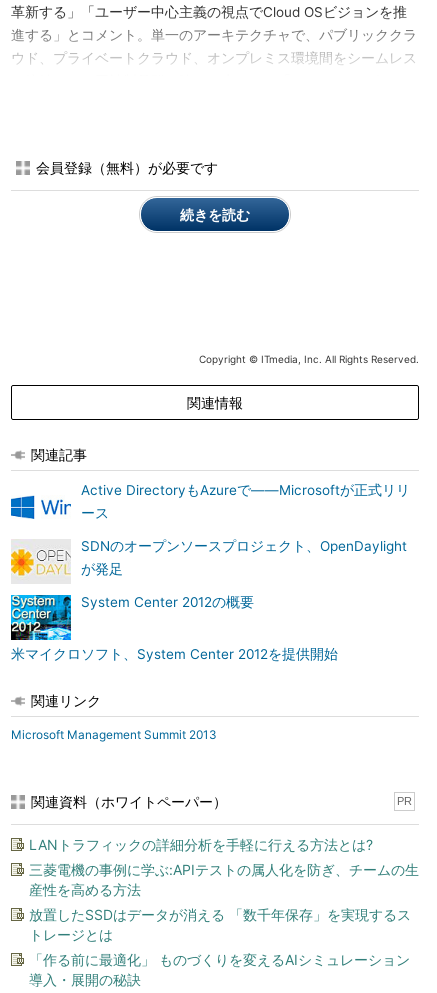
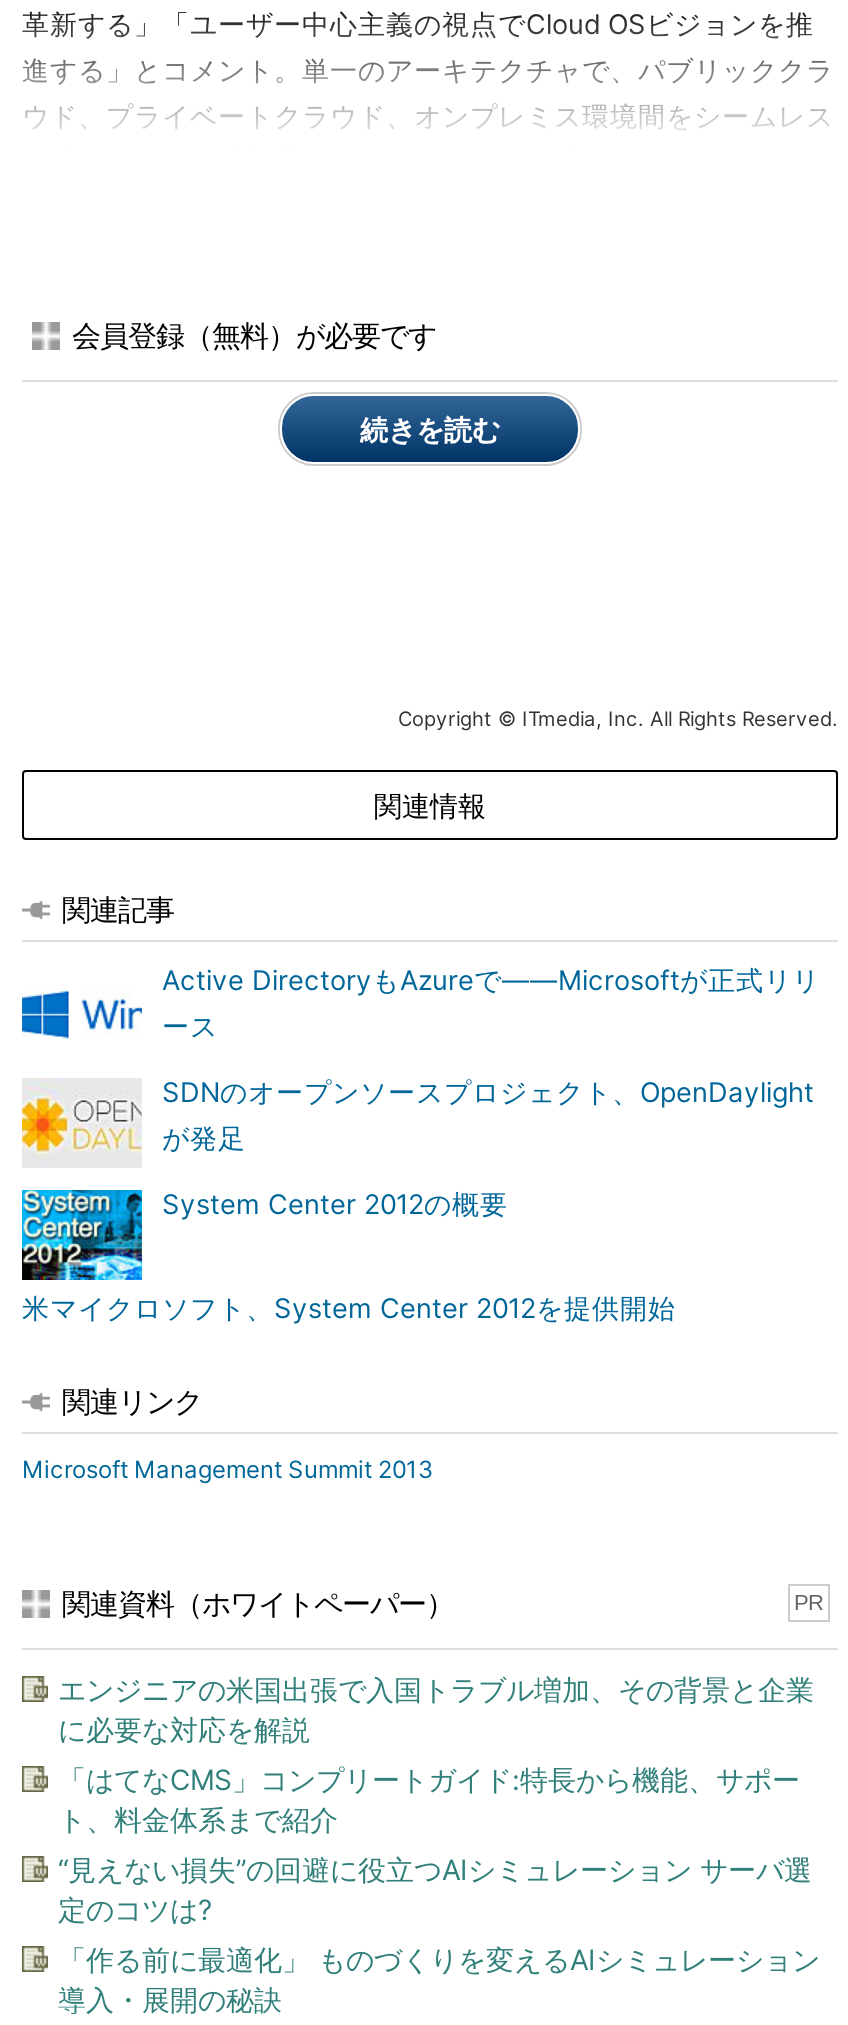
[29,836,373,853] LANトラフィックの詳細分析を手軽に行える方法とは? -> [58,1672,814,1746] エンジニアの米国出張で入国トラブル増加、その背景と企業 | に必要な対応を解説
[29,861,419,898] 三菱電機の事例に学ぶ:APIテストの属人化を防ぎ、チームの生 | 産性を高める方法 -> [58,1762,800,1836] 「はてなCMS」コンプリートガイド:特長から機能、サポー | ト、料金体系まで紹介
[29,906,411,943] 放置したSSDはデータが消える 「数千年保存」を実現するス | トレージとは -> [58,1852,812,1926] “見えない損失”の回避に役立つAIシミュレーション サーバ選 | 定のコツは?

